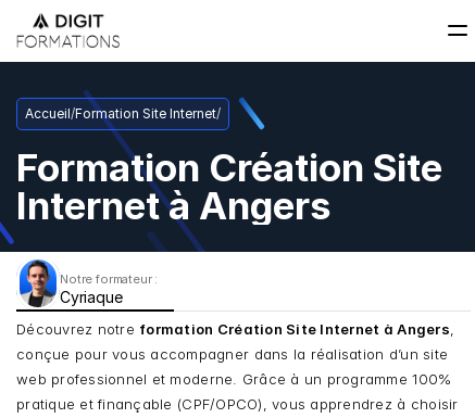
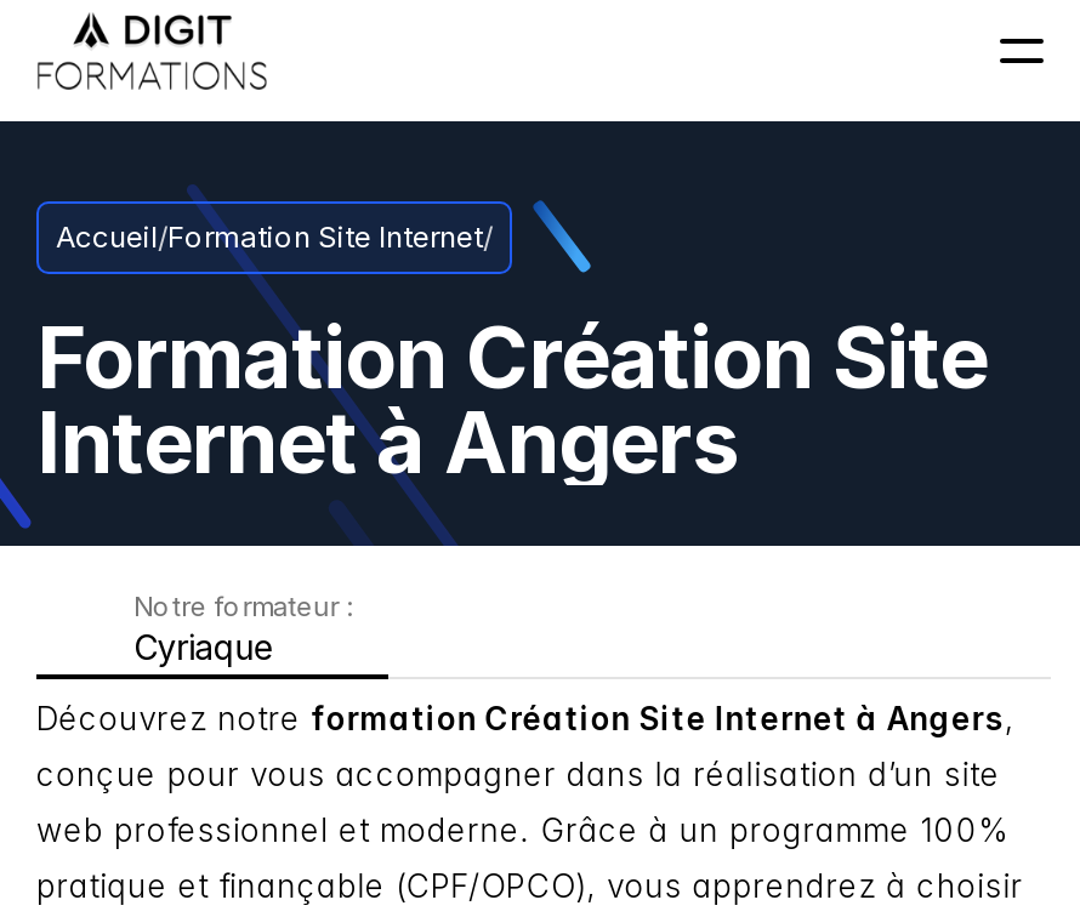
[18,258,57,308] [image] -> none

